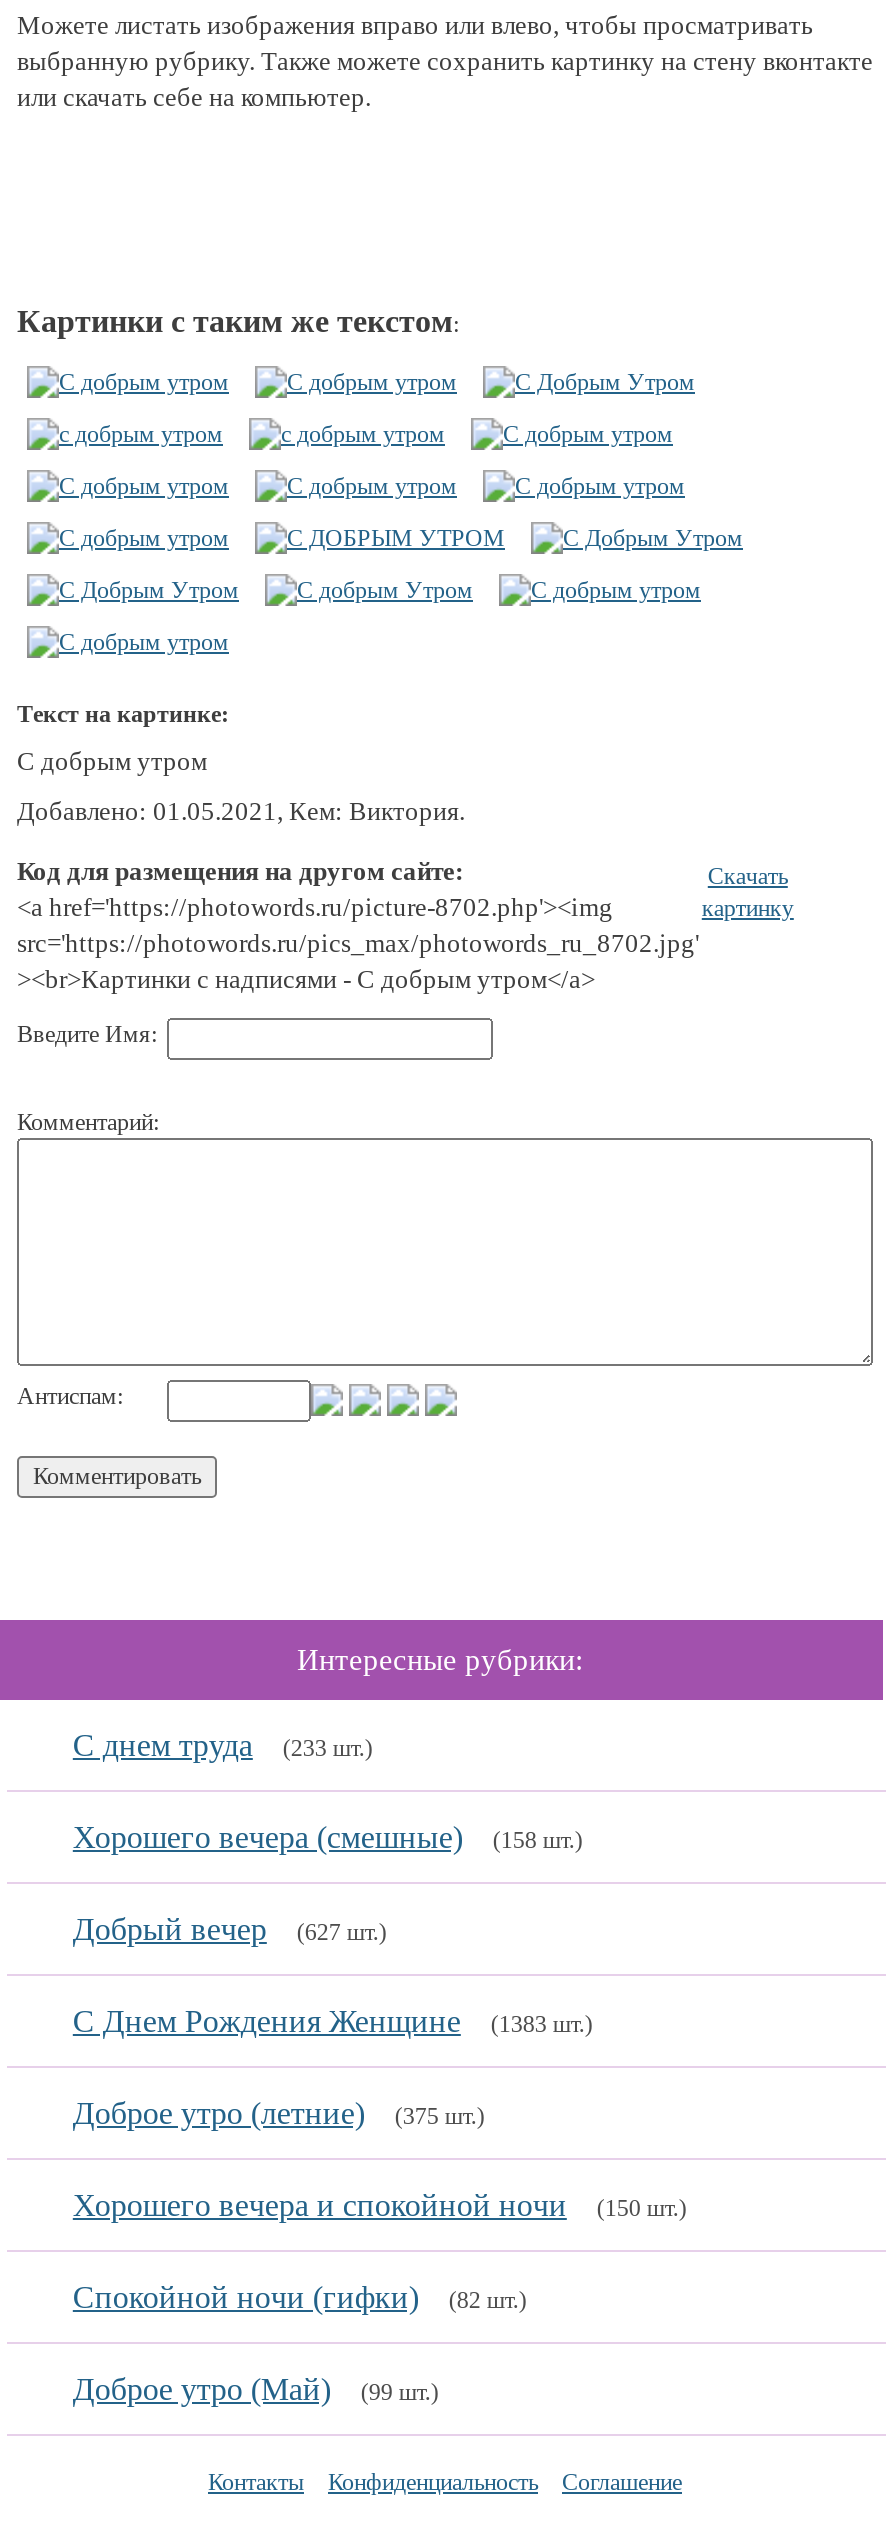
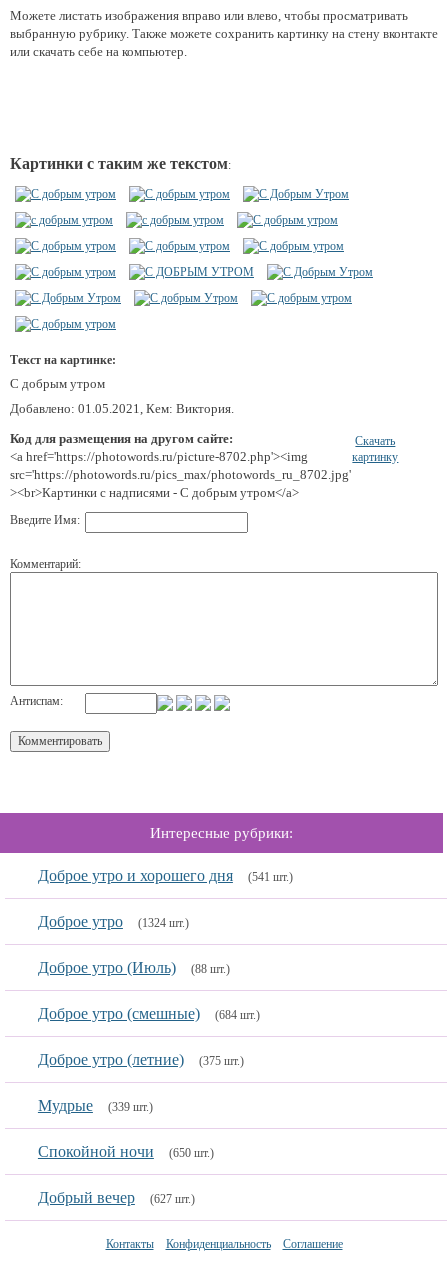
none -> [38,959,230,976] Доброе утро (Июль) | (88 шт.)
[73,1727,373,1761] С днем труда | (233 шт.) -> [38,867,293,884] Доброе утро и хорошего дня | (541 шт.)
[73,1819,583,1853] Хорошего вечера (смешные) | (158 шт.) -> [38,913,189,930] Доброе утро | (1324 шт.)
moved [73,1911,387,1945] -> [38,1189,195,1206]: Добрый вечер | (627 шт.)
[73,2003,593,2037] С Днем Рождения Женщине | (1383 шт.) -> [38,1005,260,1022] Доброе утро (смешные) | (684 шт.)
[73,2187,687,2221] Хорошего вечера и спокойной ночи | (150 шт.) -> [38,1097,153,1114] Мудрые | (339 шт.)
[73,2279,527,2313] Спокойной ночи (гифки) | (82 шт.) -> [38,1143,214,1160] Спокойной ночи | (650 шт.)
[73,2371,439,2405] Доброе утро (Май) | (99 шт.) -> none

